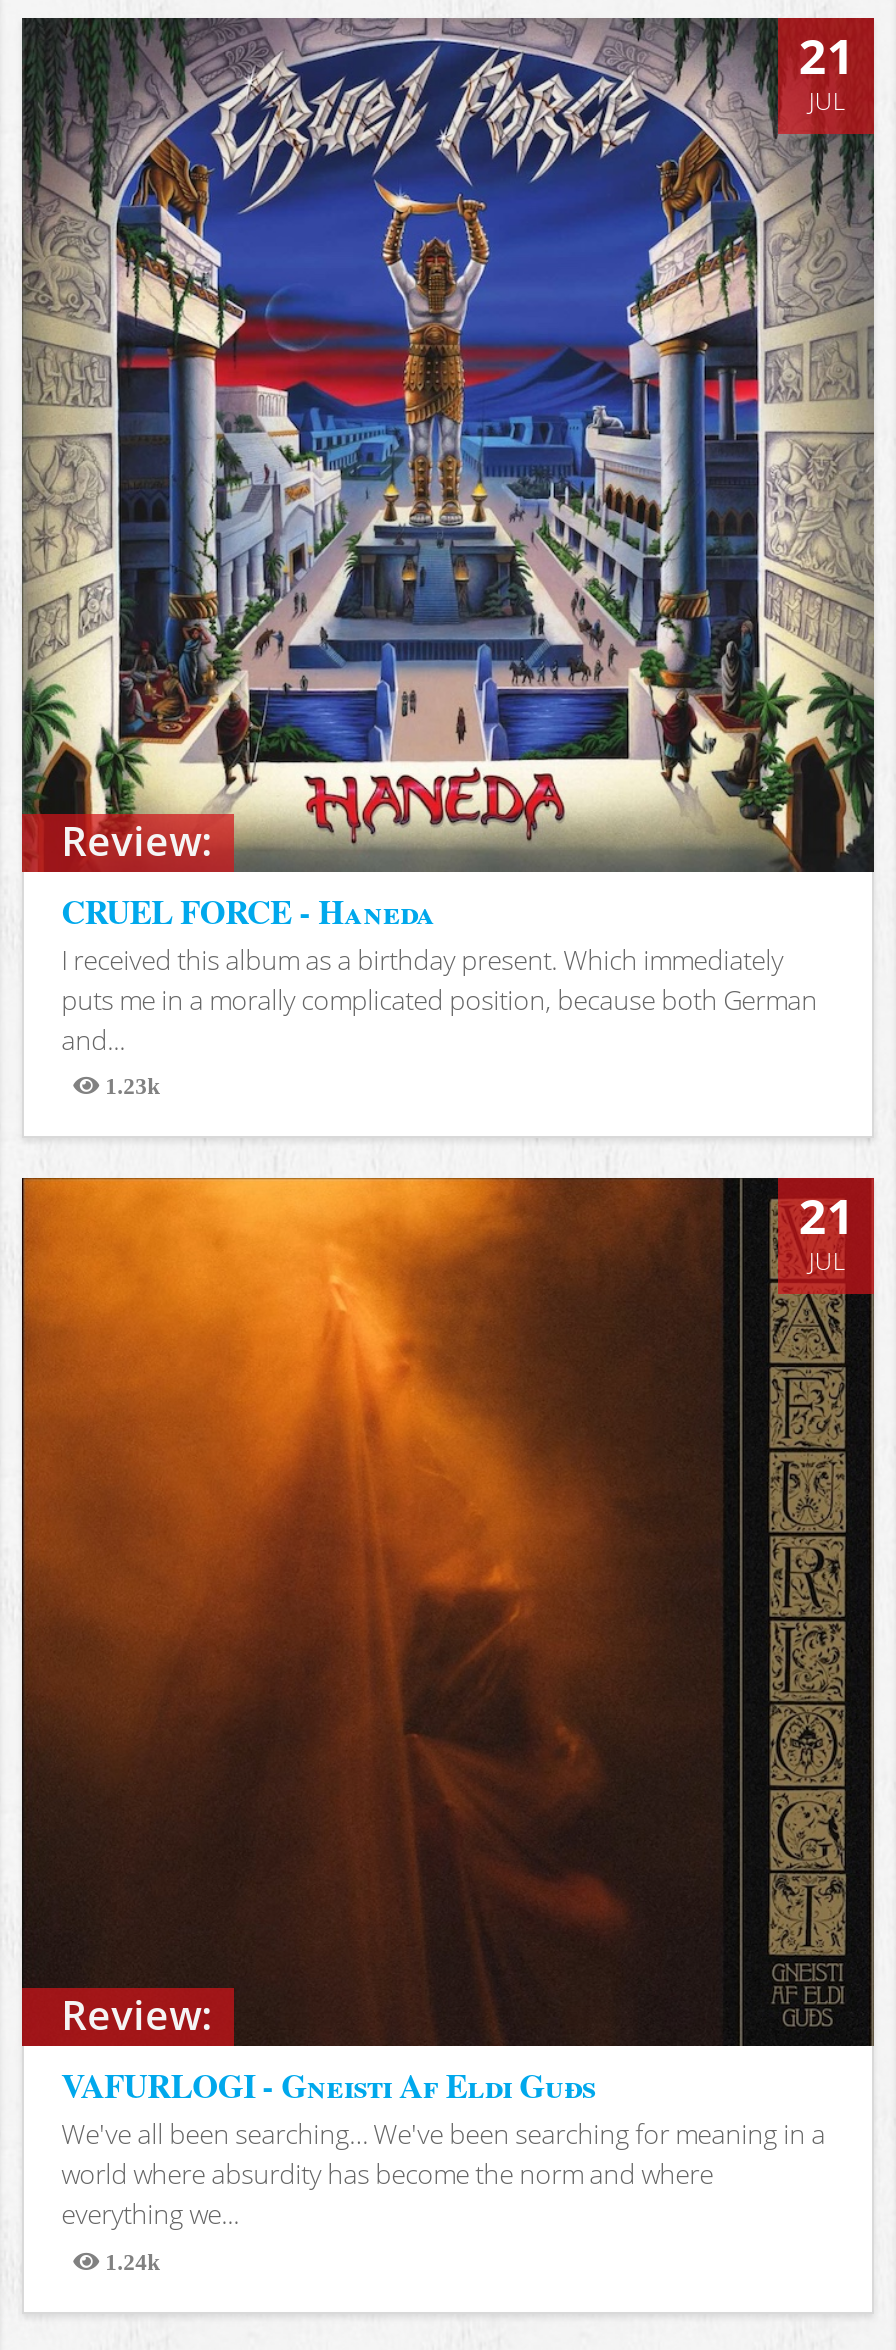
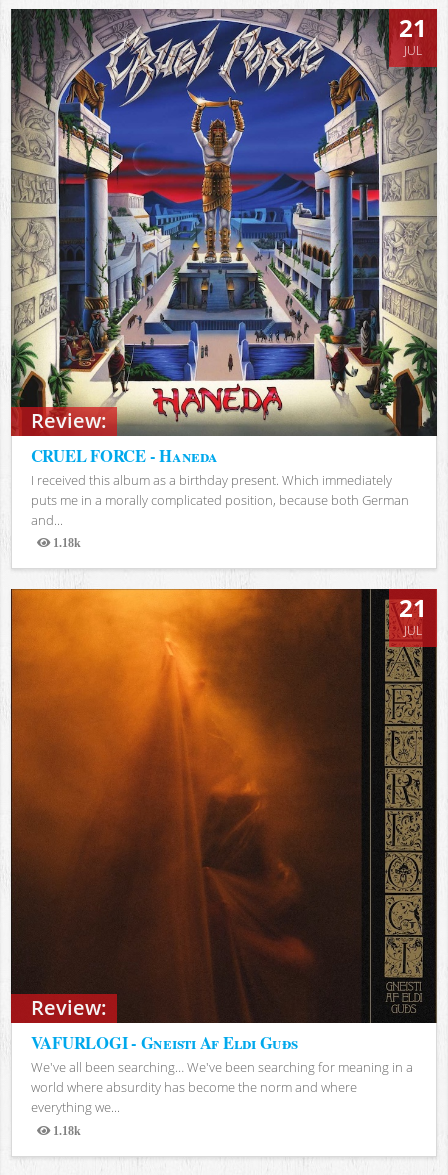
[99,1074,161,1096] 1.23k -> [50,537,81,548] 1.18k
[99,2249,161,2271] 1.24k -> [50,1125,81,1136] 1.18k

